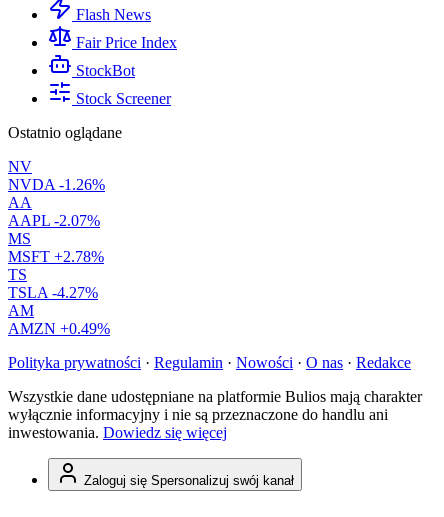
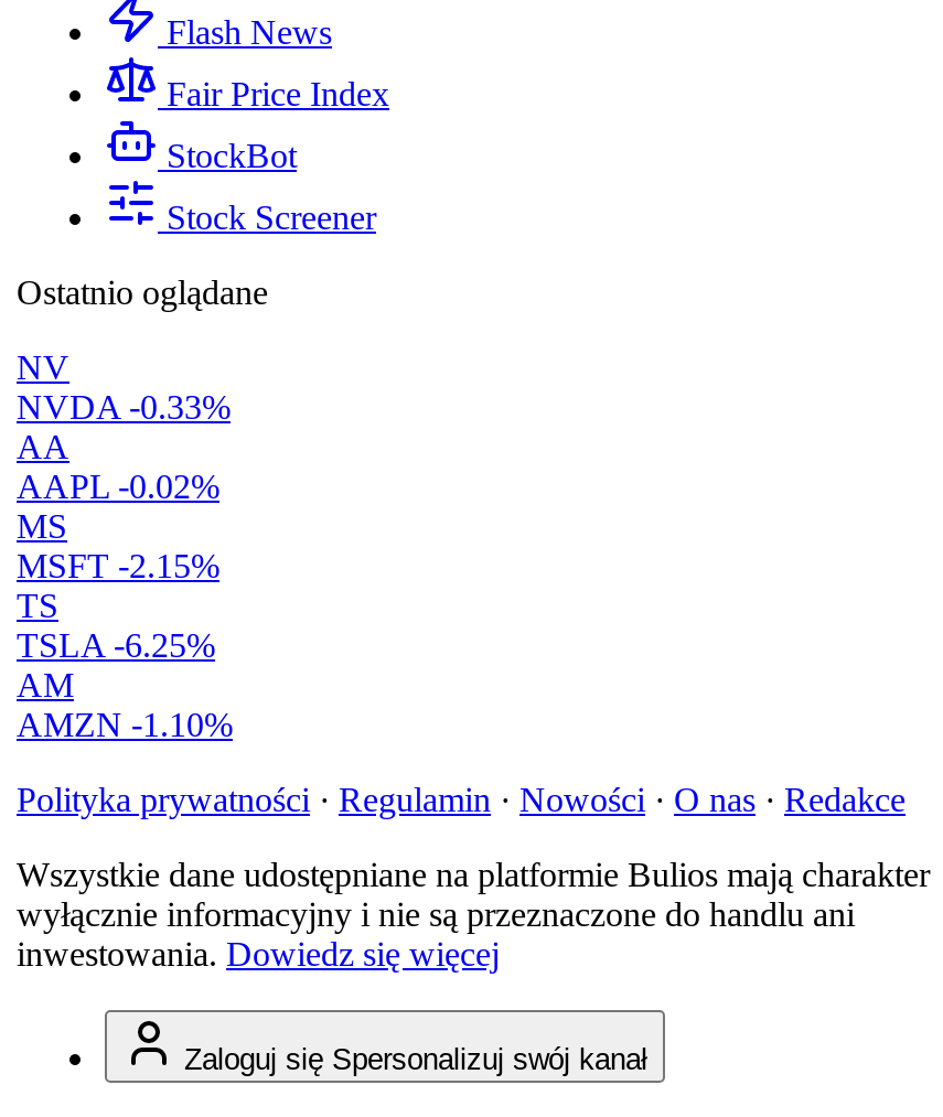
[8,176,105,193] NVDA -1.26% -> [17,388,231,426] NVDA -0.33%
[8,212,100,229] AAPL -2.07% -> [17,468,219,505] AAPL -0.02%
[8,248,104,265] MSFT +2.78% -> [17,547,219,585] MSFT -2.15%
[8,284,98,301] TSLA -4.27% -> [17,627,215,664] TSLA -6.25%
[8,320,110,337] AMZN +0.49% -> [17,706,233,743] AMZN -1.10%

